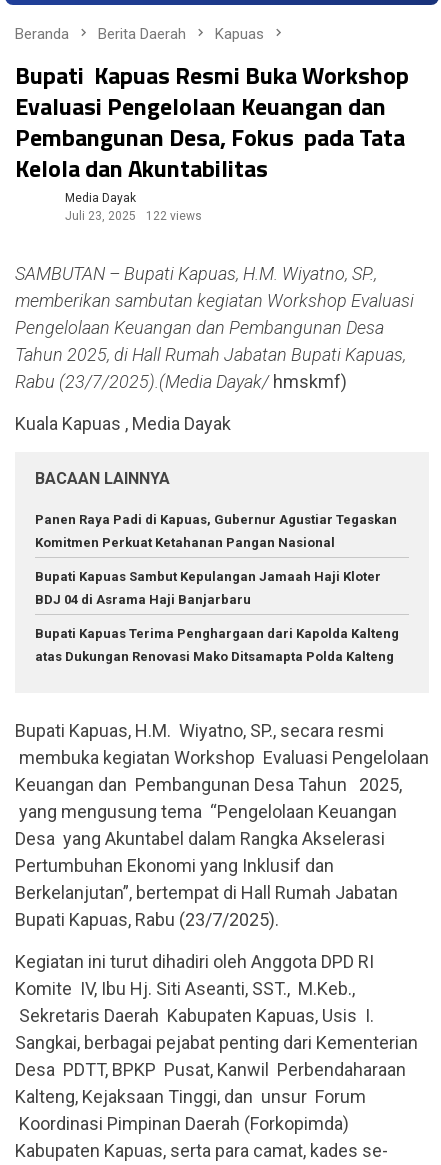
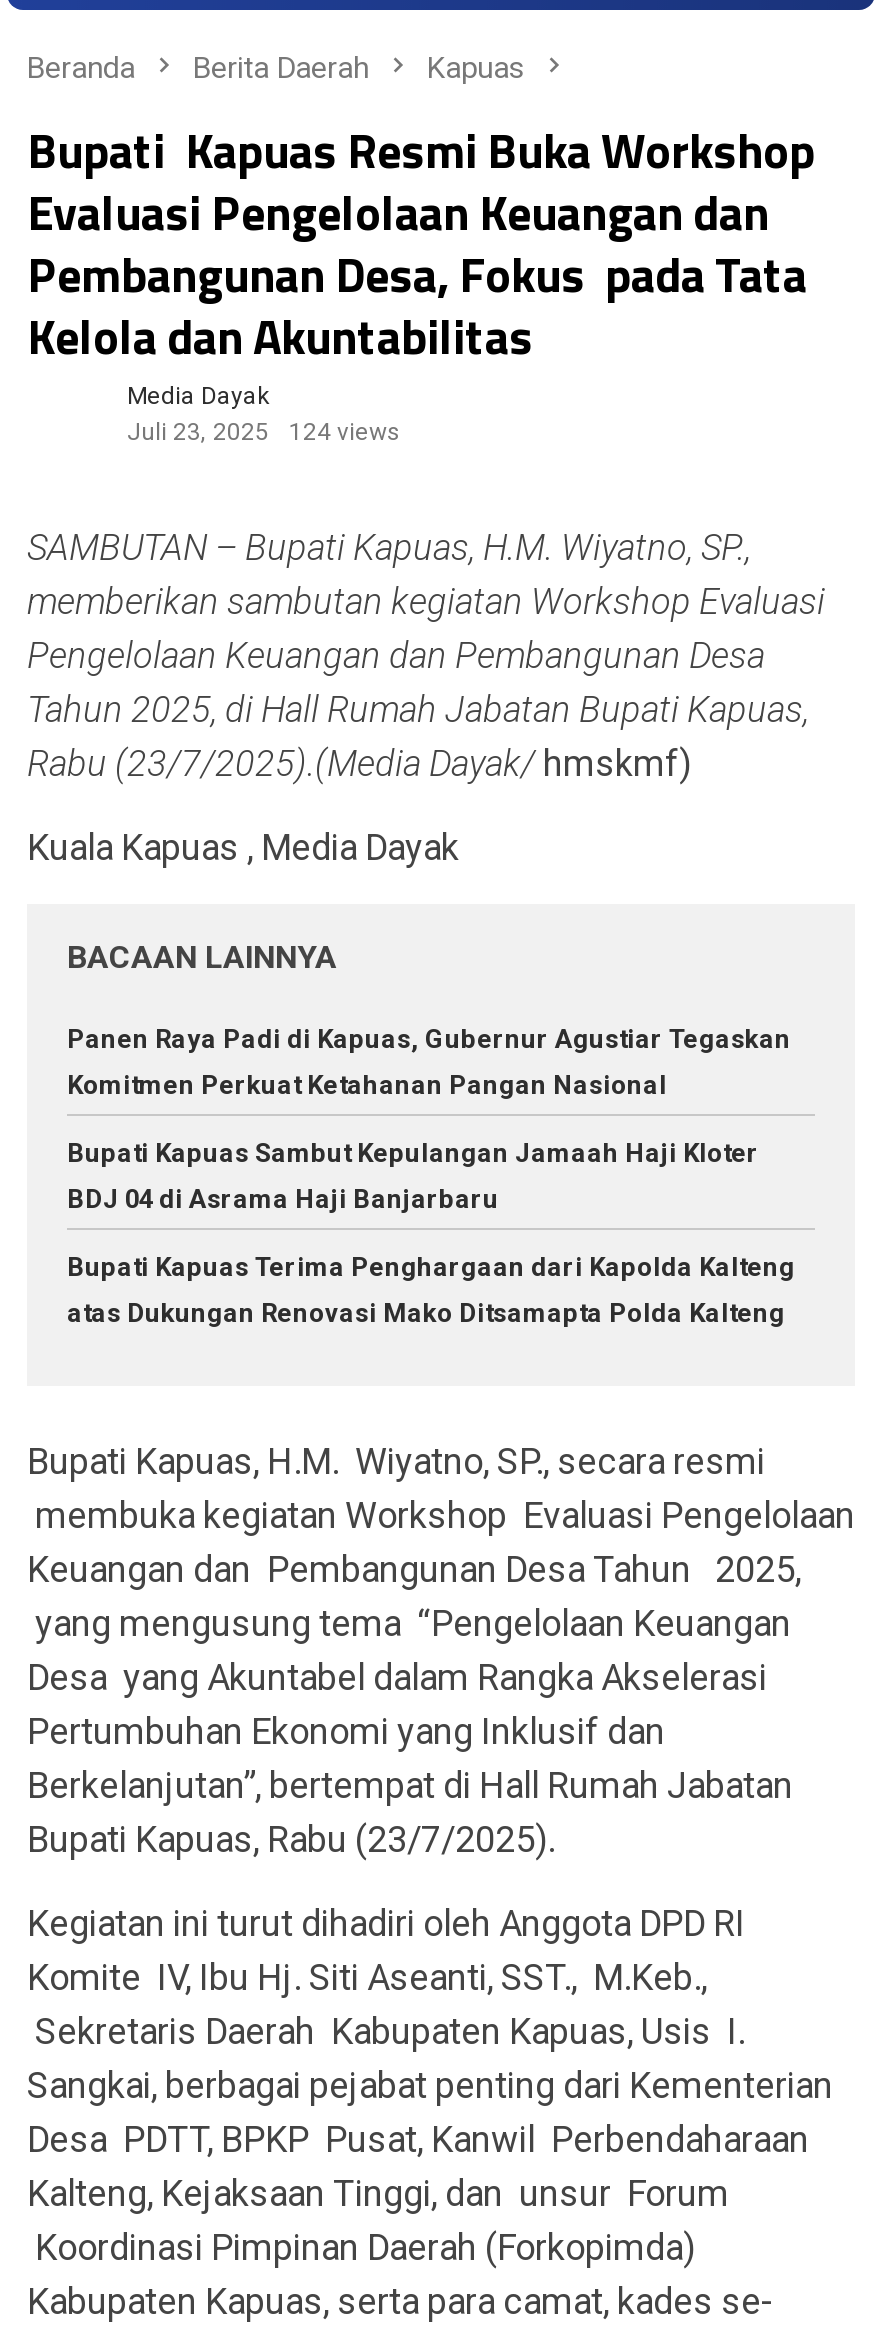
[65,209,202,223] Juli 23, 2025 122 views -> [127,418,401,446] Juli 23, 2025 124 views

